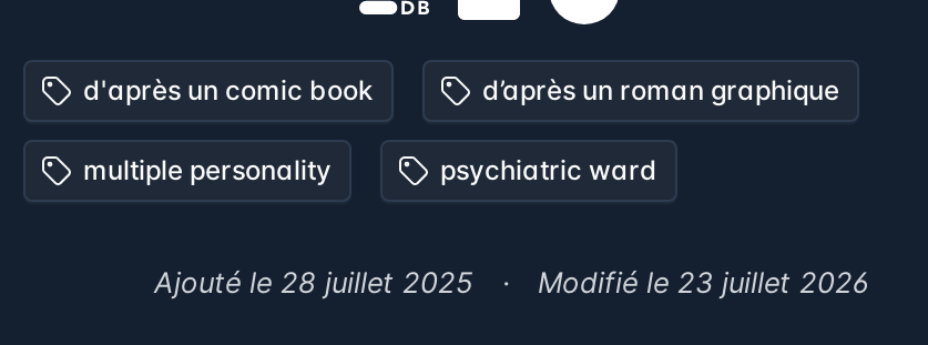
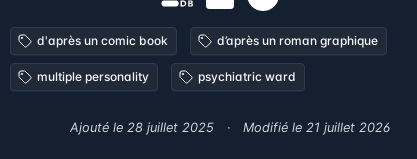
[538,266,868,299] Modifié le 23 juillet 2026 -> [243,120,390,135] Modifié le 21 juillet 2026

